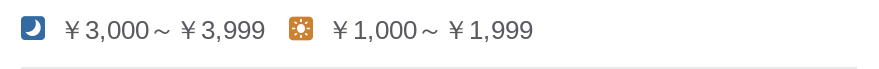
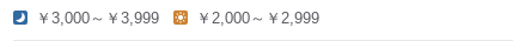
[327,16,533,46] ￥1,000～￥1,999 -> [196,10,319,27] ￥2,000～￥2,999

